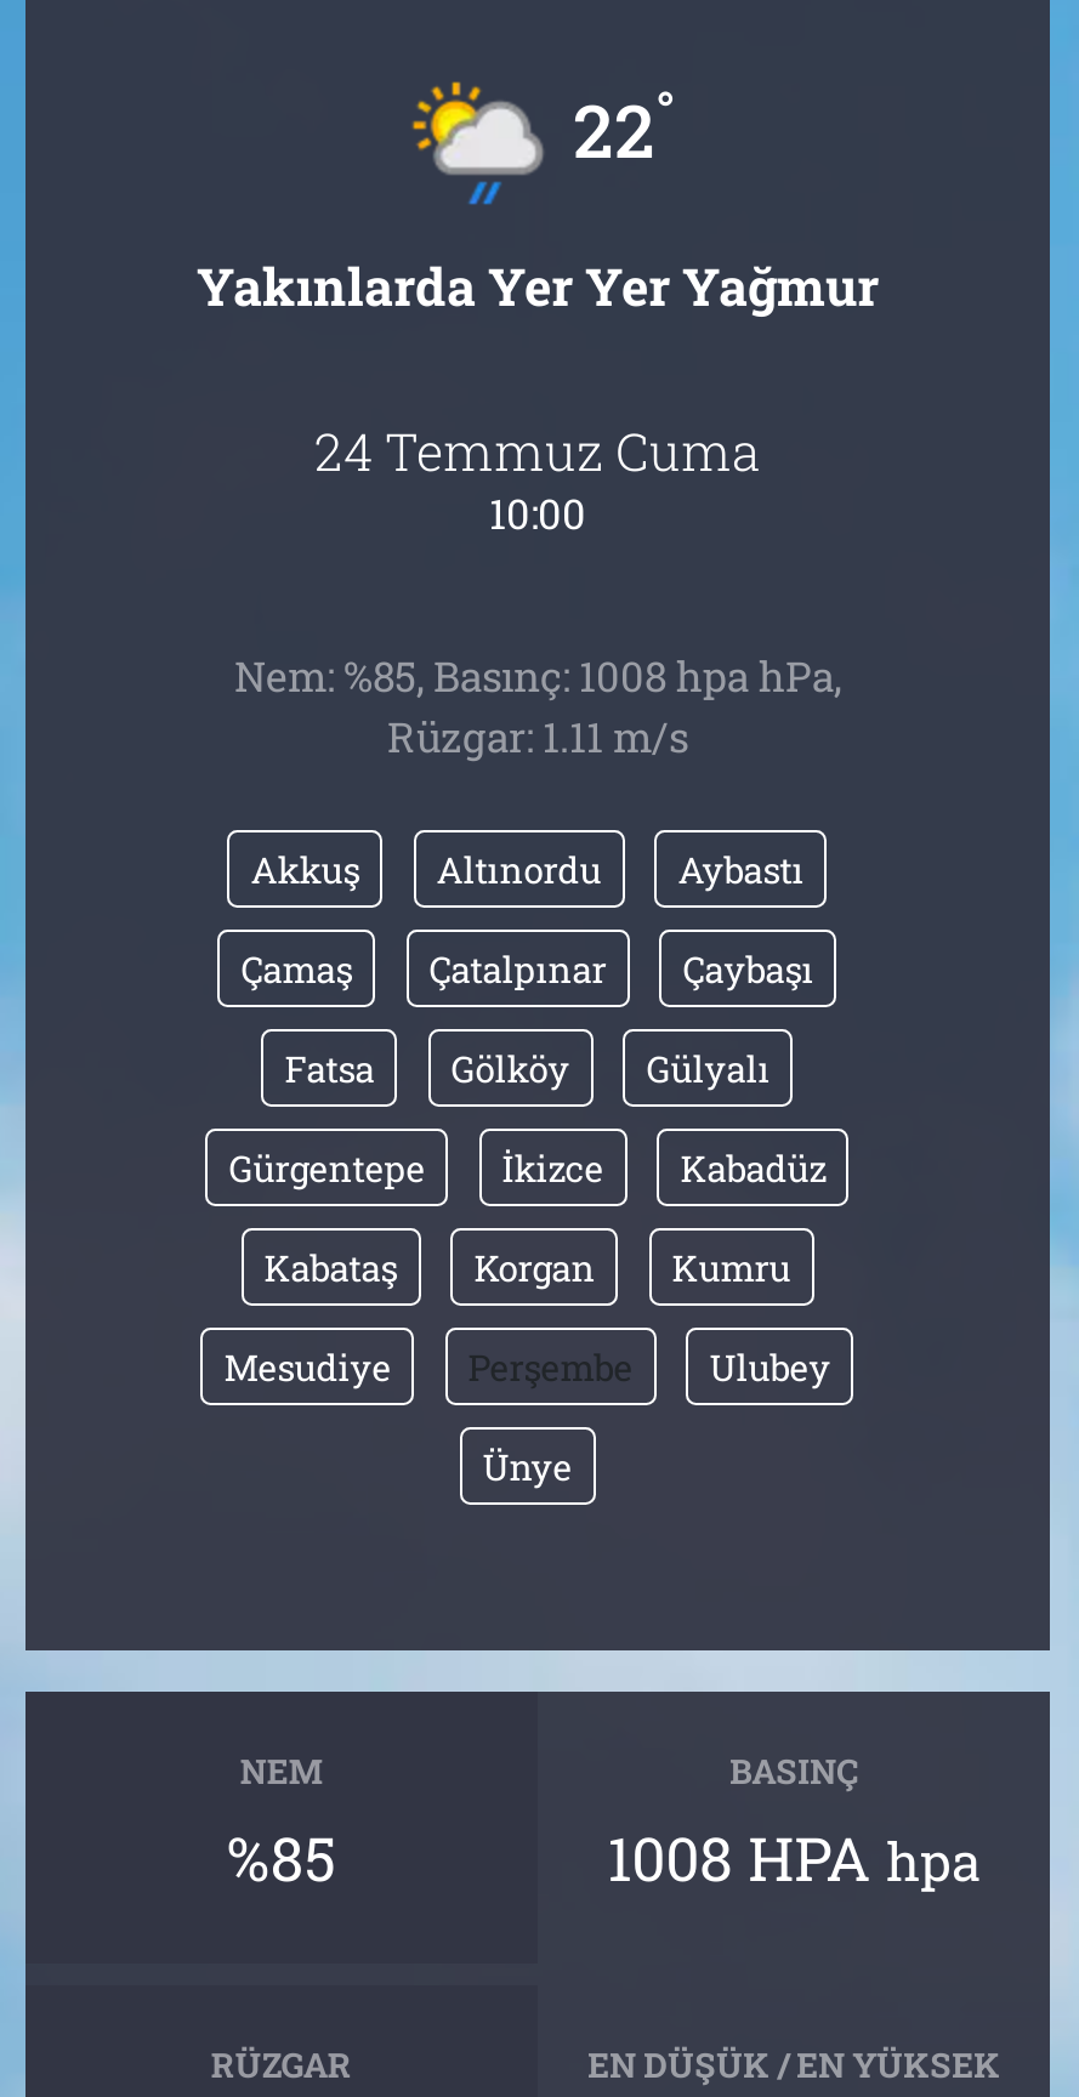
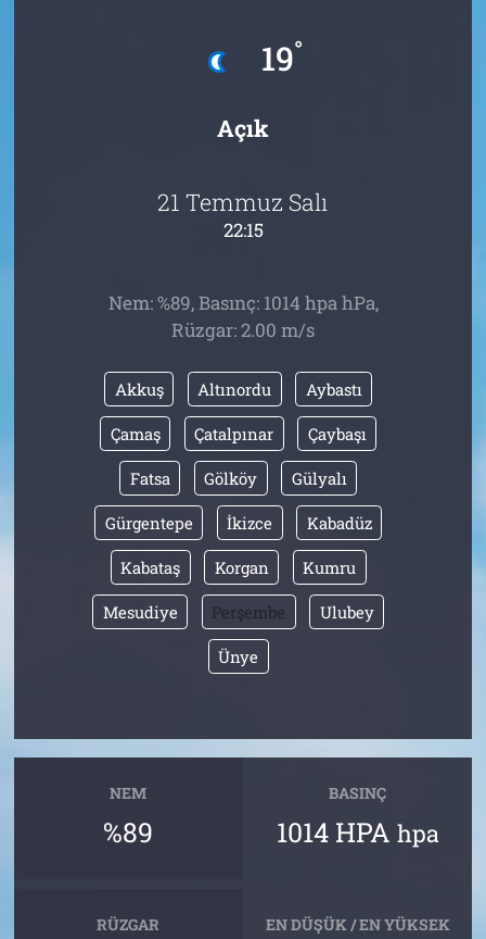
[411,73,675,206] [image] | 22° -> [188,32,302,91] [image] | 19°
[197,253,879,321] Yakınlarda Yer Yer Yağmur -> [217,113,269,144] Açık
[314,417,761,541] 24 Temmuz Cuma | 10:00 -> [157,187,329,242] 21 Temmuz Salı | 22:15
[234,649,841,765] Nem: %85, Basınç: 1008 hpa hPa, | Rüzgar: 1.11 m/s -> [108,290,378,343] Nem: %89, Basınç: 1014 hpa hPa, | Rüzgar: 2.00 m/s
[227,1817,336,1897] %85 -> [103,814,153,850] %89
[607,1817,981,1897] 1008 HPA hpa -> [276,814,439,850] 1014 HPA hpa

